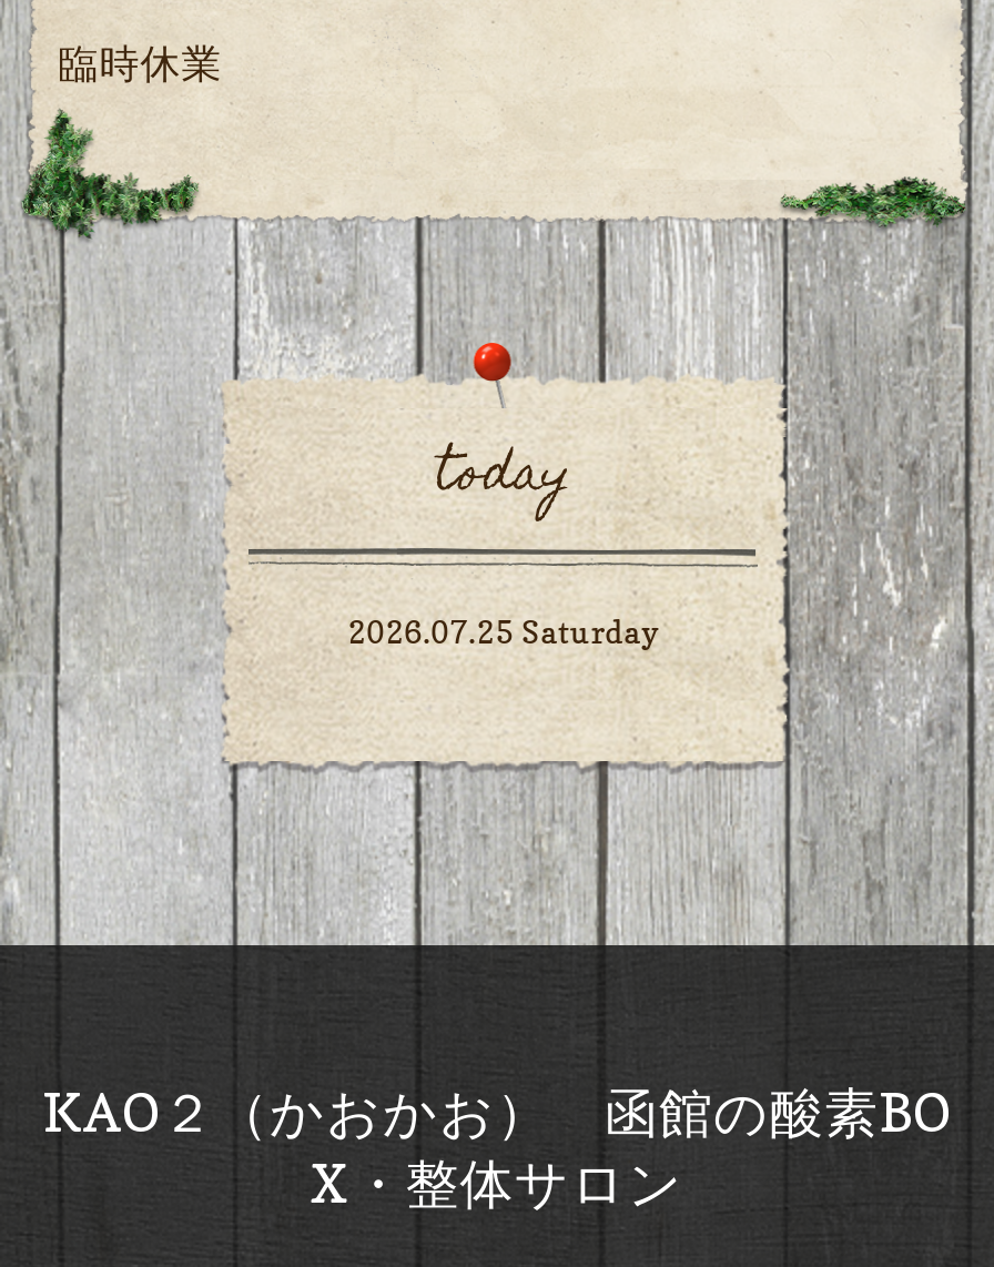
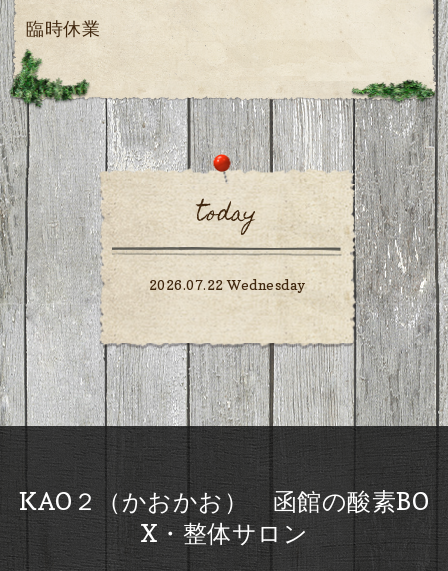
[348,614,659,651] 2026.07.25 Saturday -> [148,276,305,293] 2026.07.22 Wednesday

